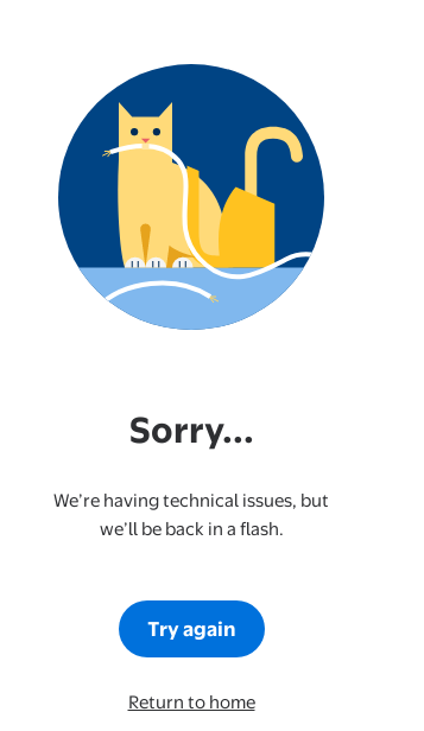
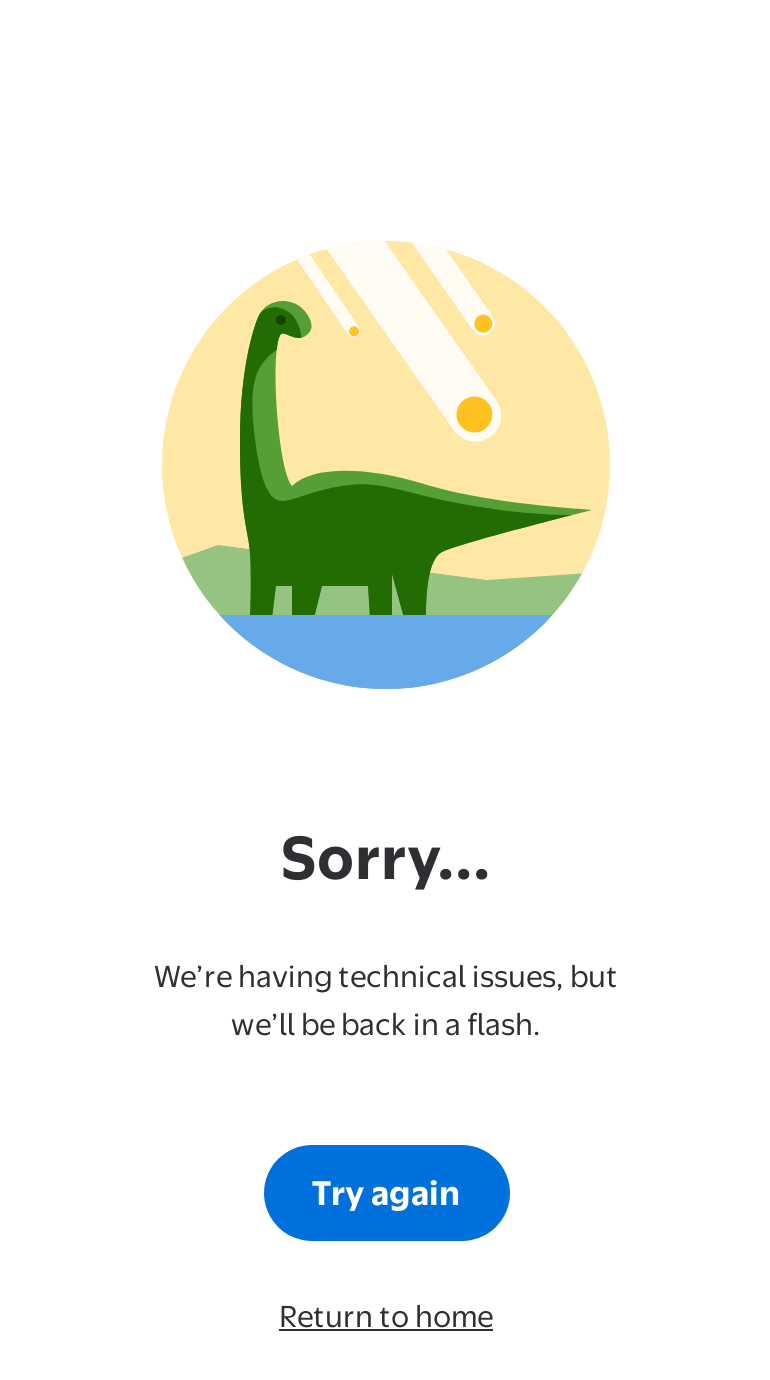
[57,63,325,304] [image] -> [162,241,610,643] [image]

